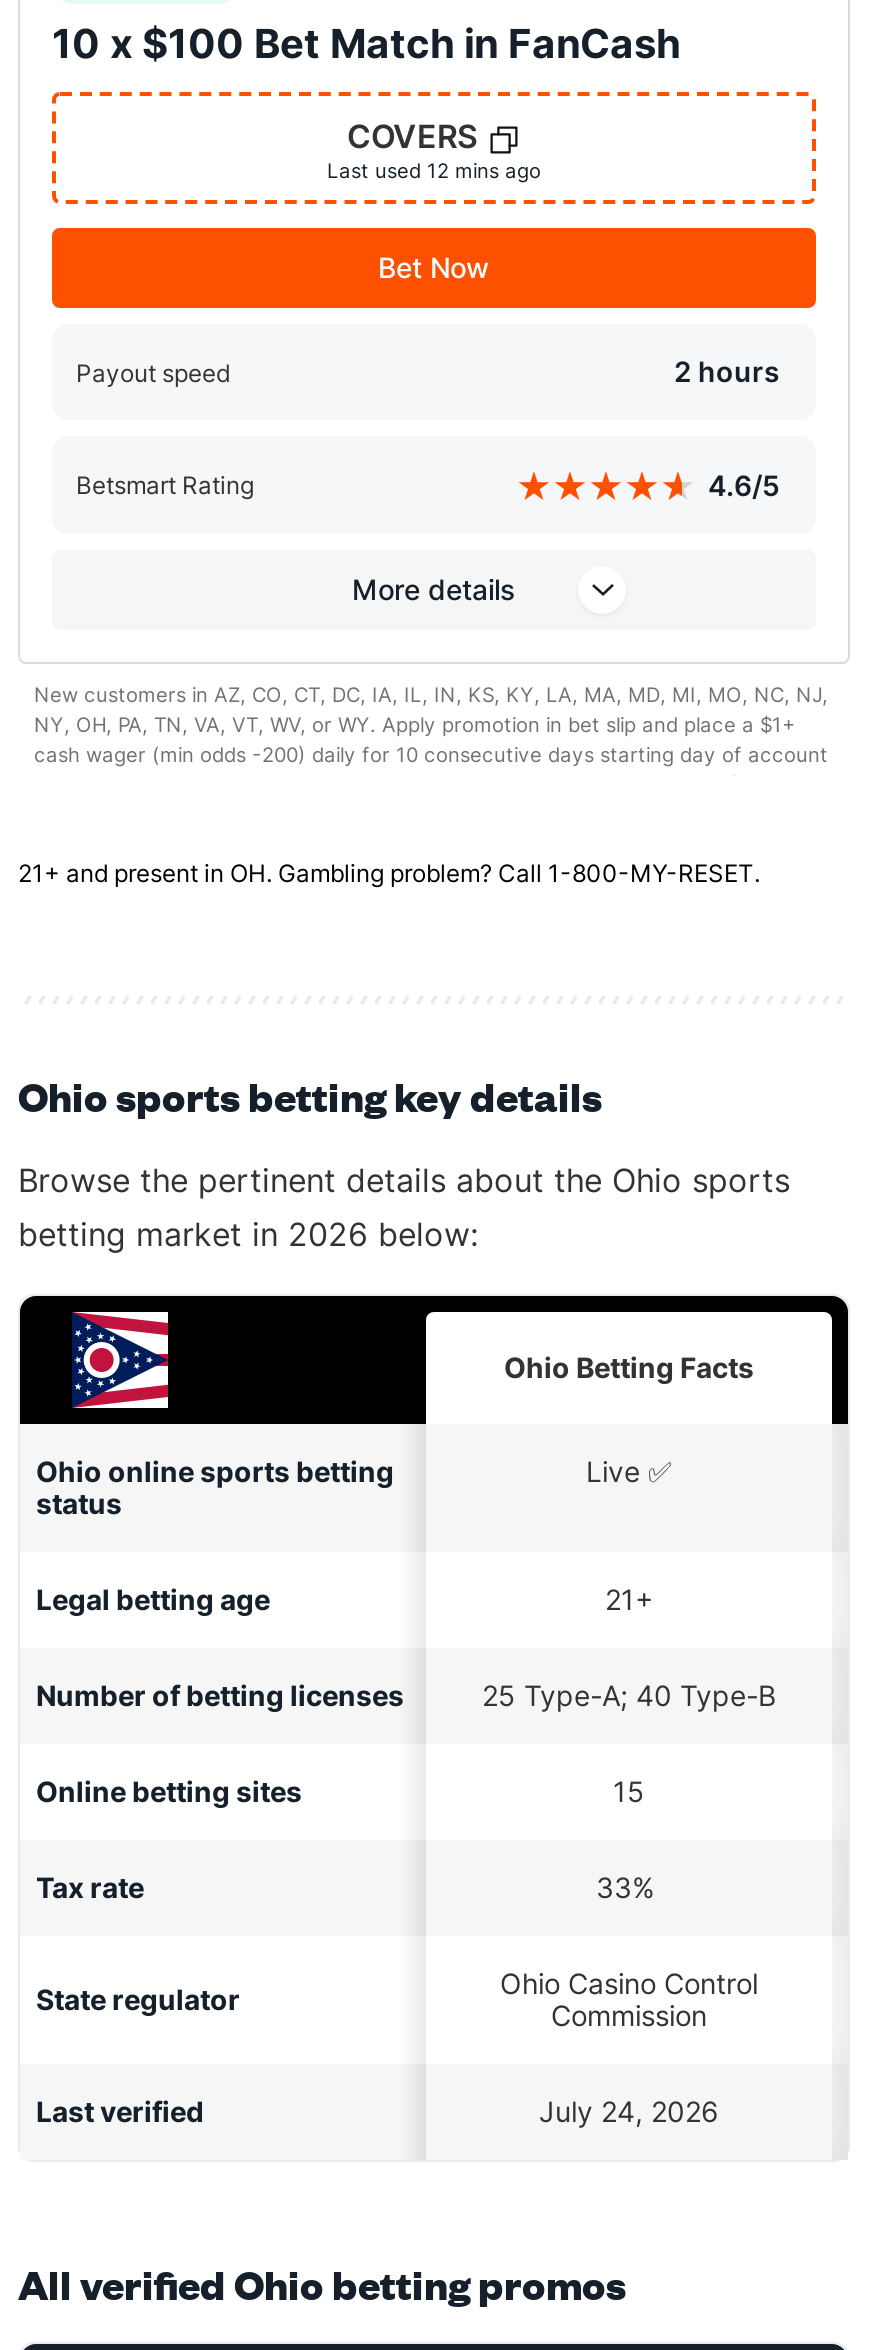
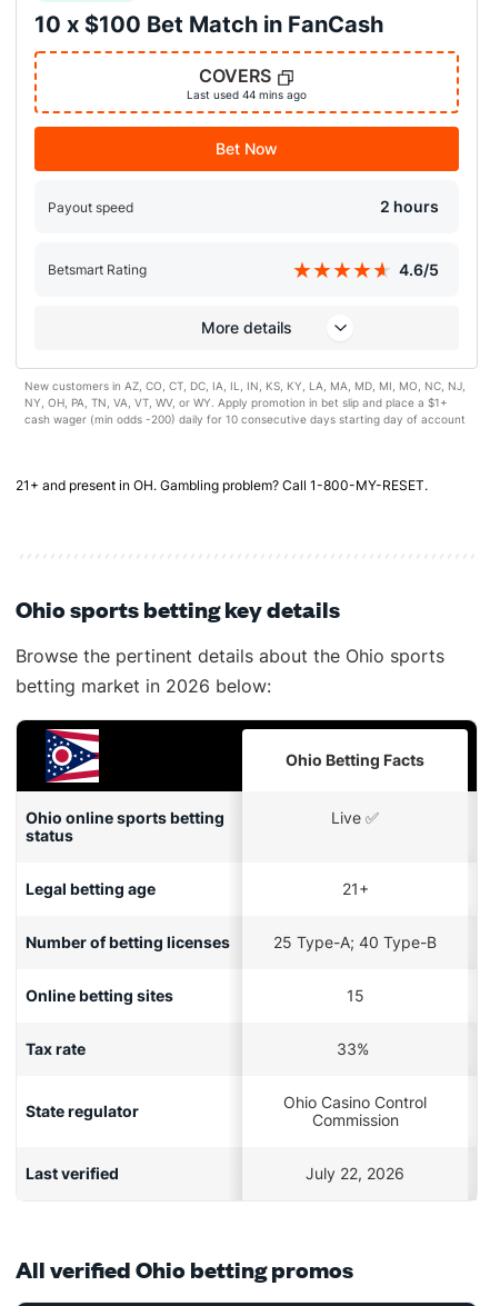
[327,158,541,182] Last used 12 mins ago -> [187,88,307,101] Last used 44 mins ago
[539,2094,719,2128] July 24, 2026 -> [306,1164,404,1183] July 22, 2026

